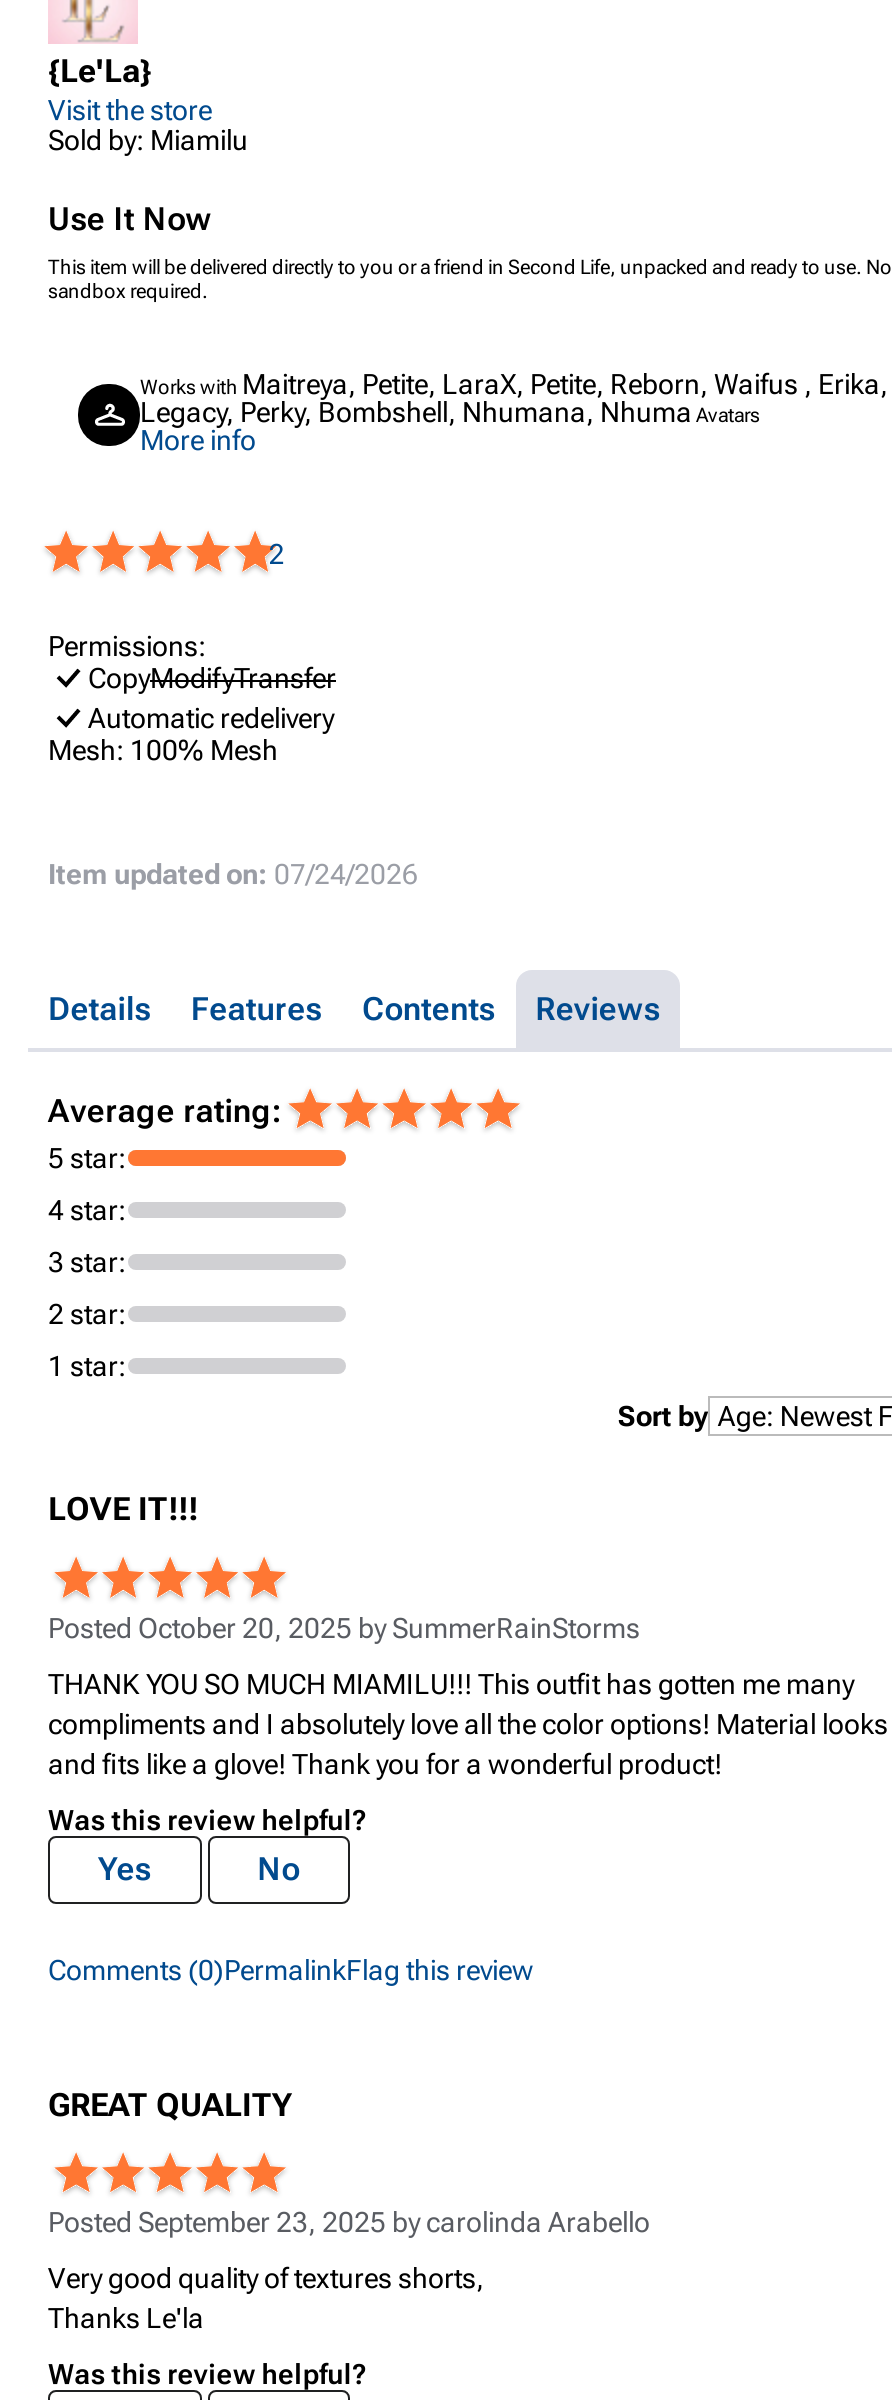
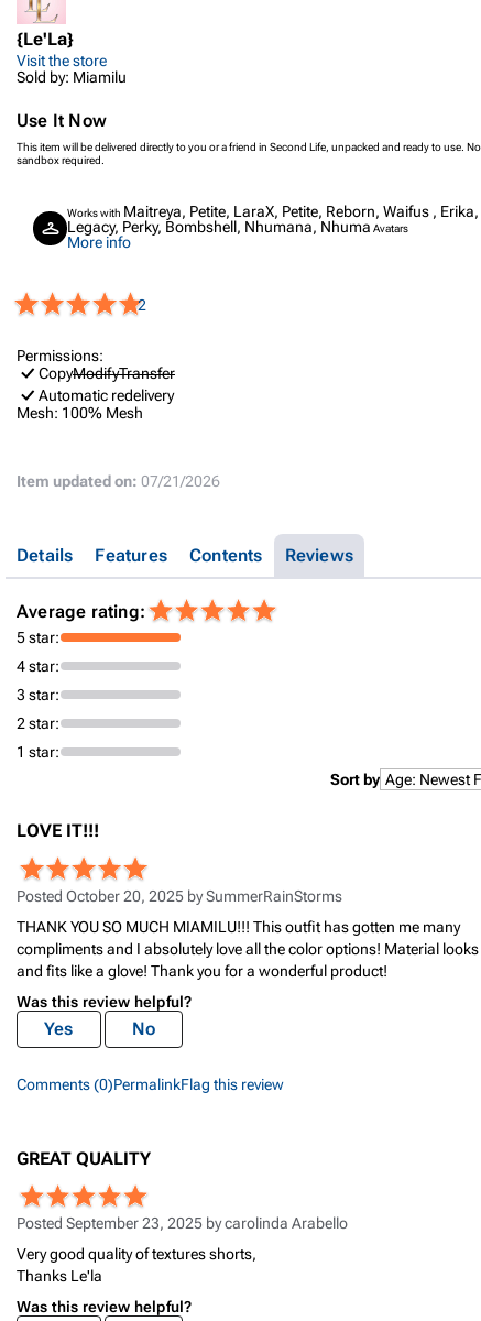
[48,857,418,889] Item updated on: 07/24/2026 -> [17,472,220,489] Item updated on: 07/21/2026

